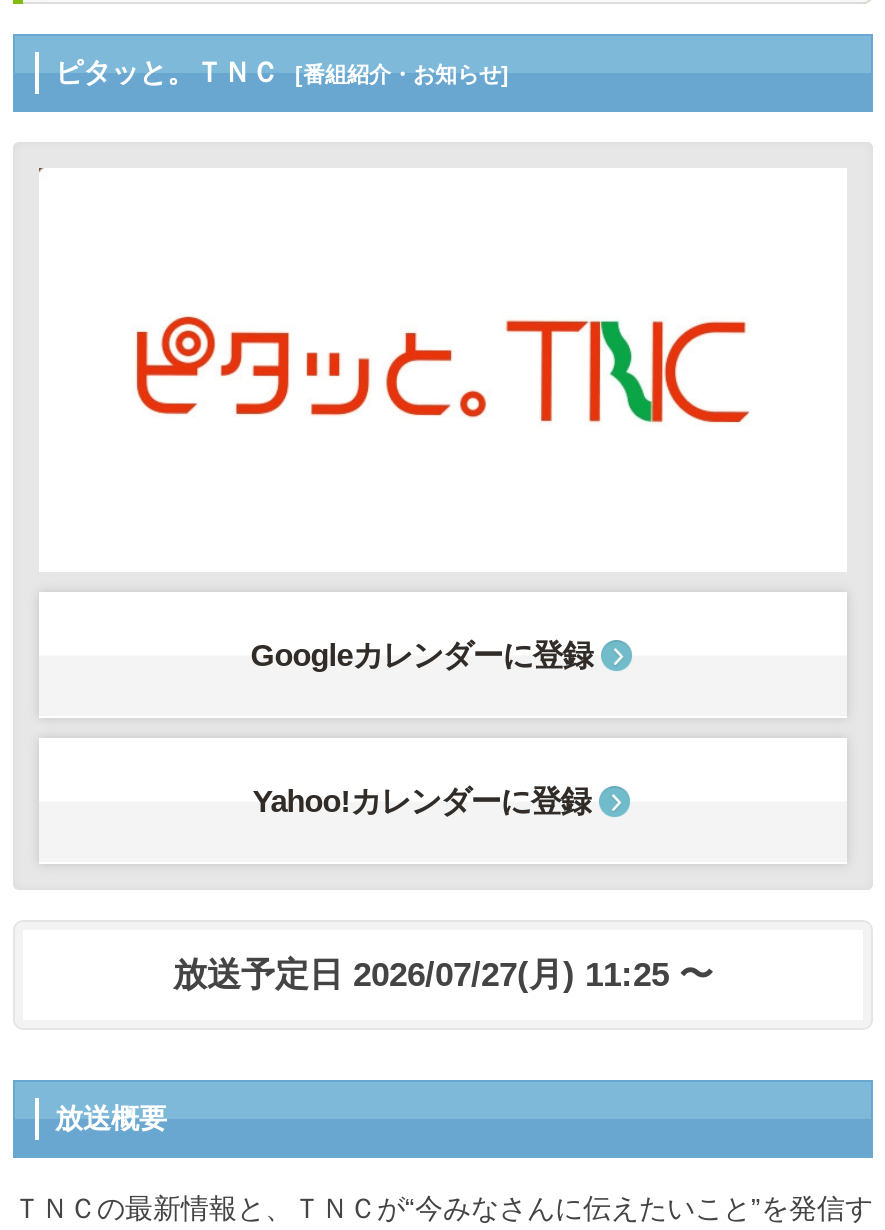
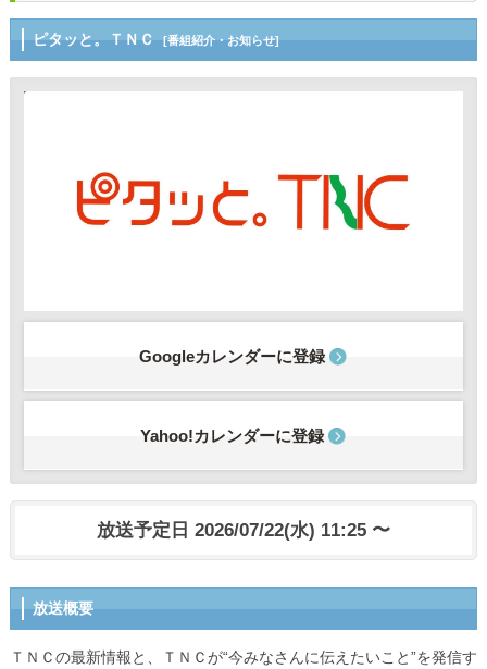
[173,954,713,994] 放送予定日 2026/07/27(月) 11:25 〜 -> [97,519,390,541] 放送予定日 2026/07/22(水) 11:25 〜

